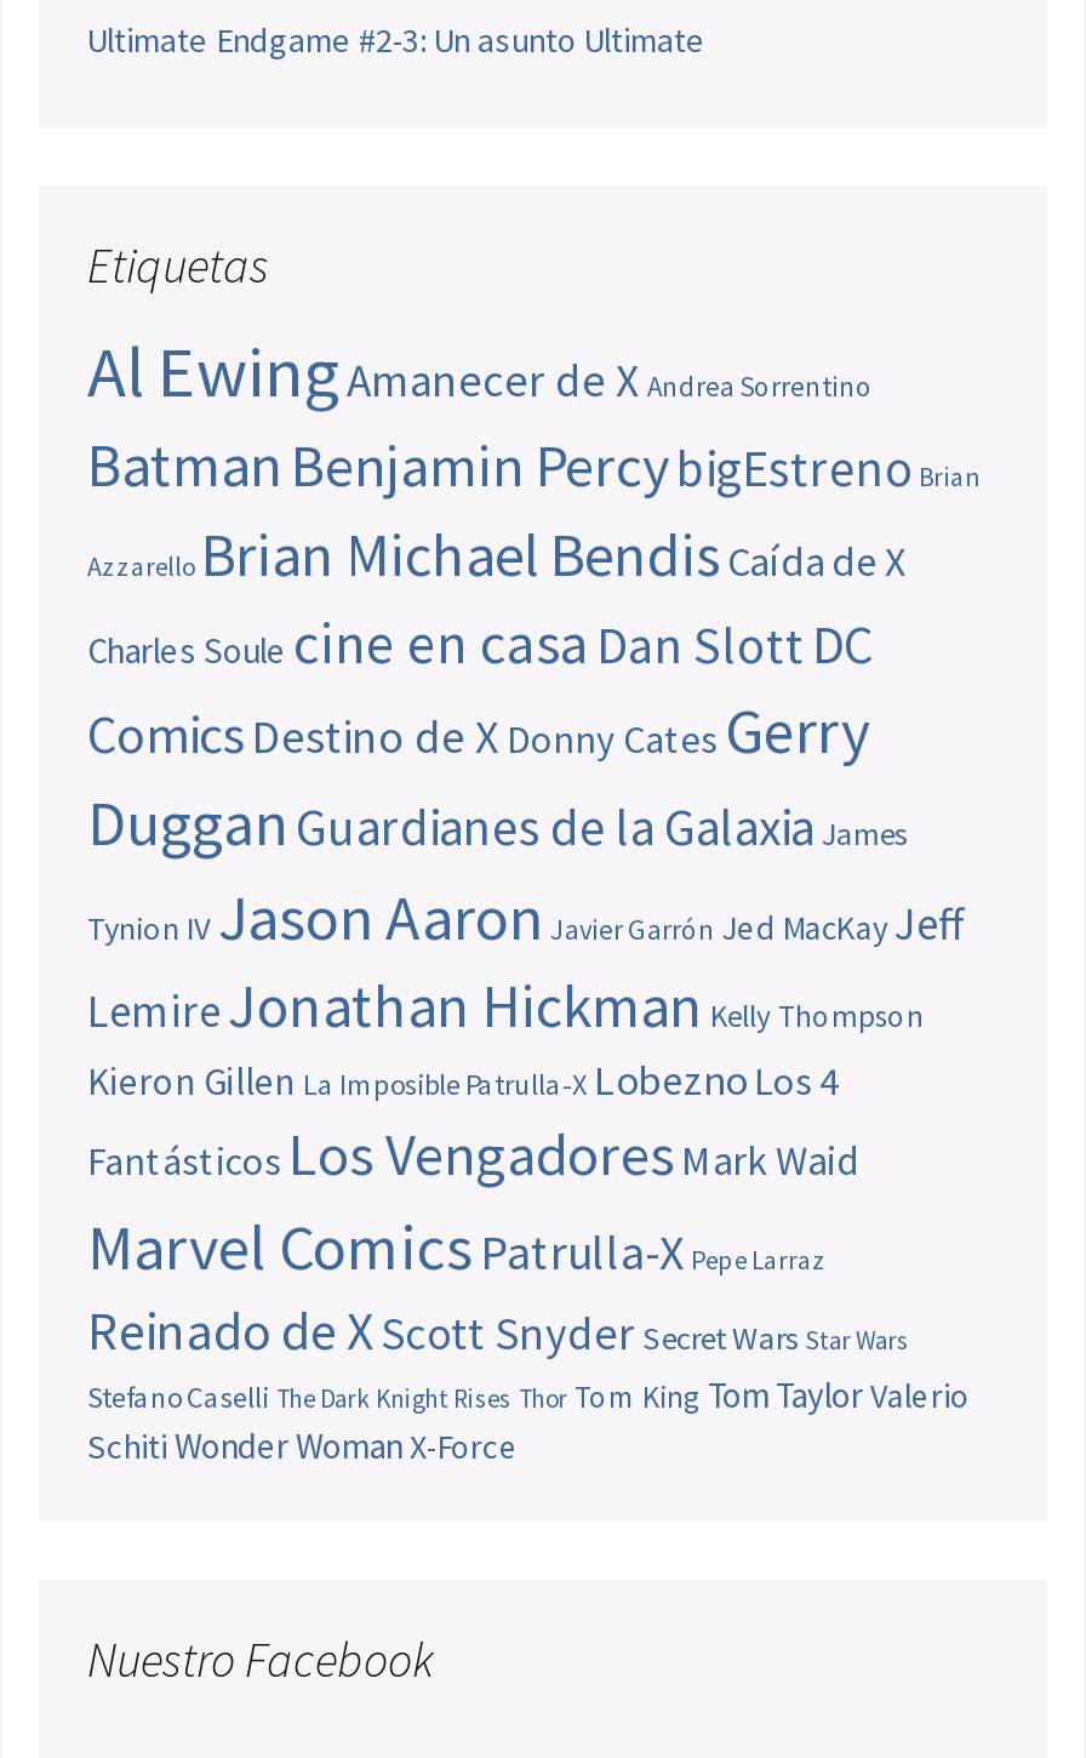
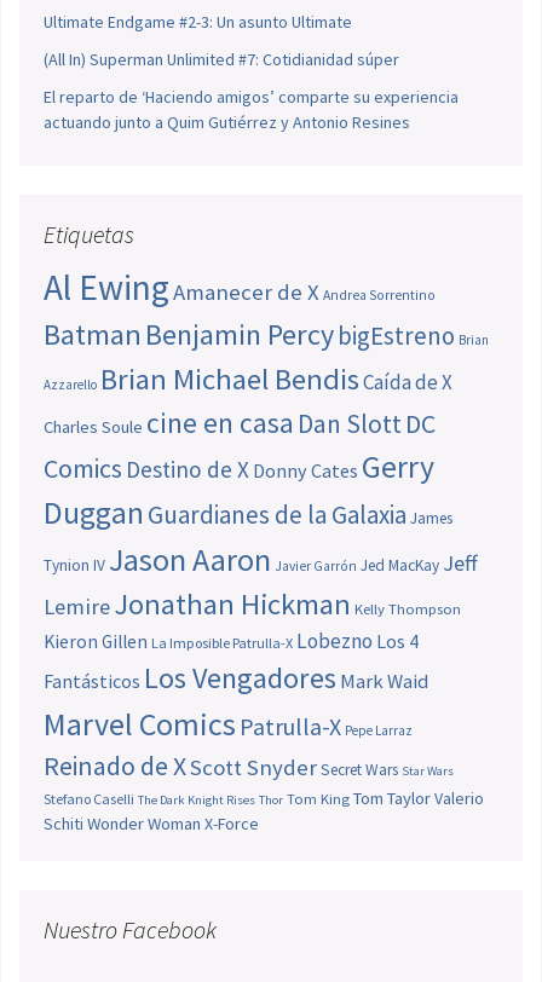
none -> [44,48,459,133] (All In) Superman Unlimited #7: Cotidianidad súper | El reparto de ‘Haciendo amigos’ comparte su experiencia | actuando junto a Quim Gutiérrez y Antonio Resines

